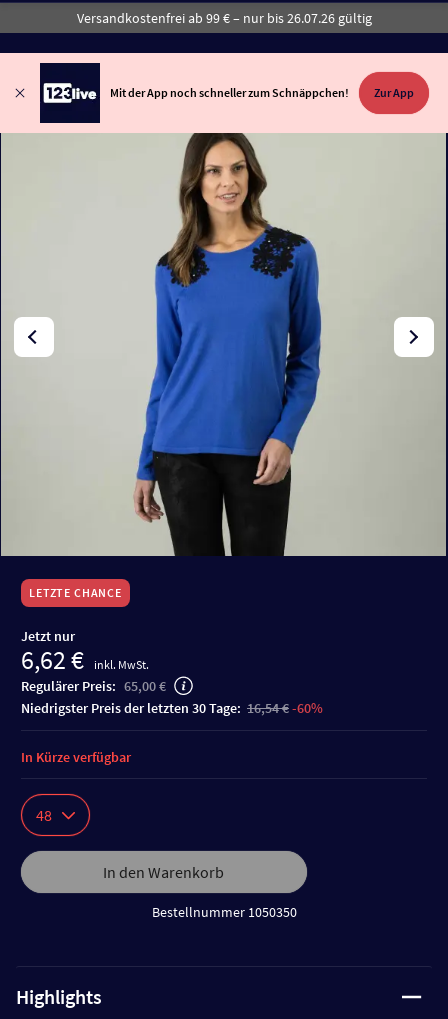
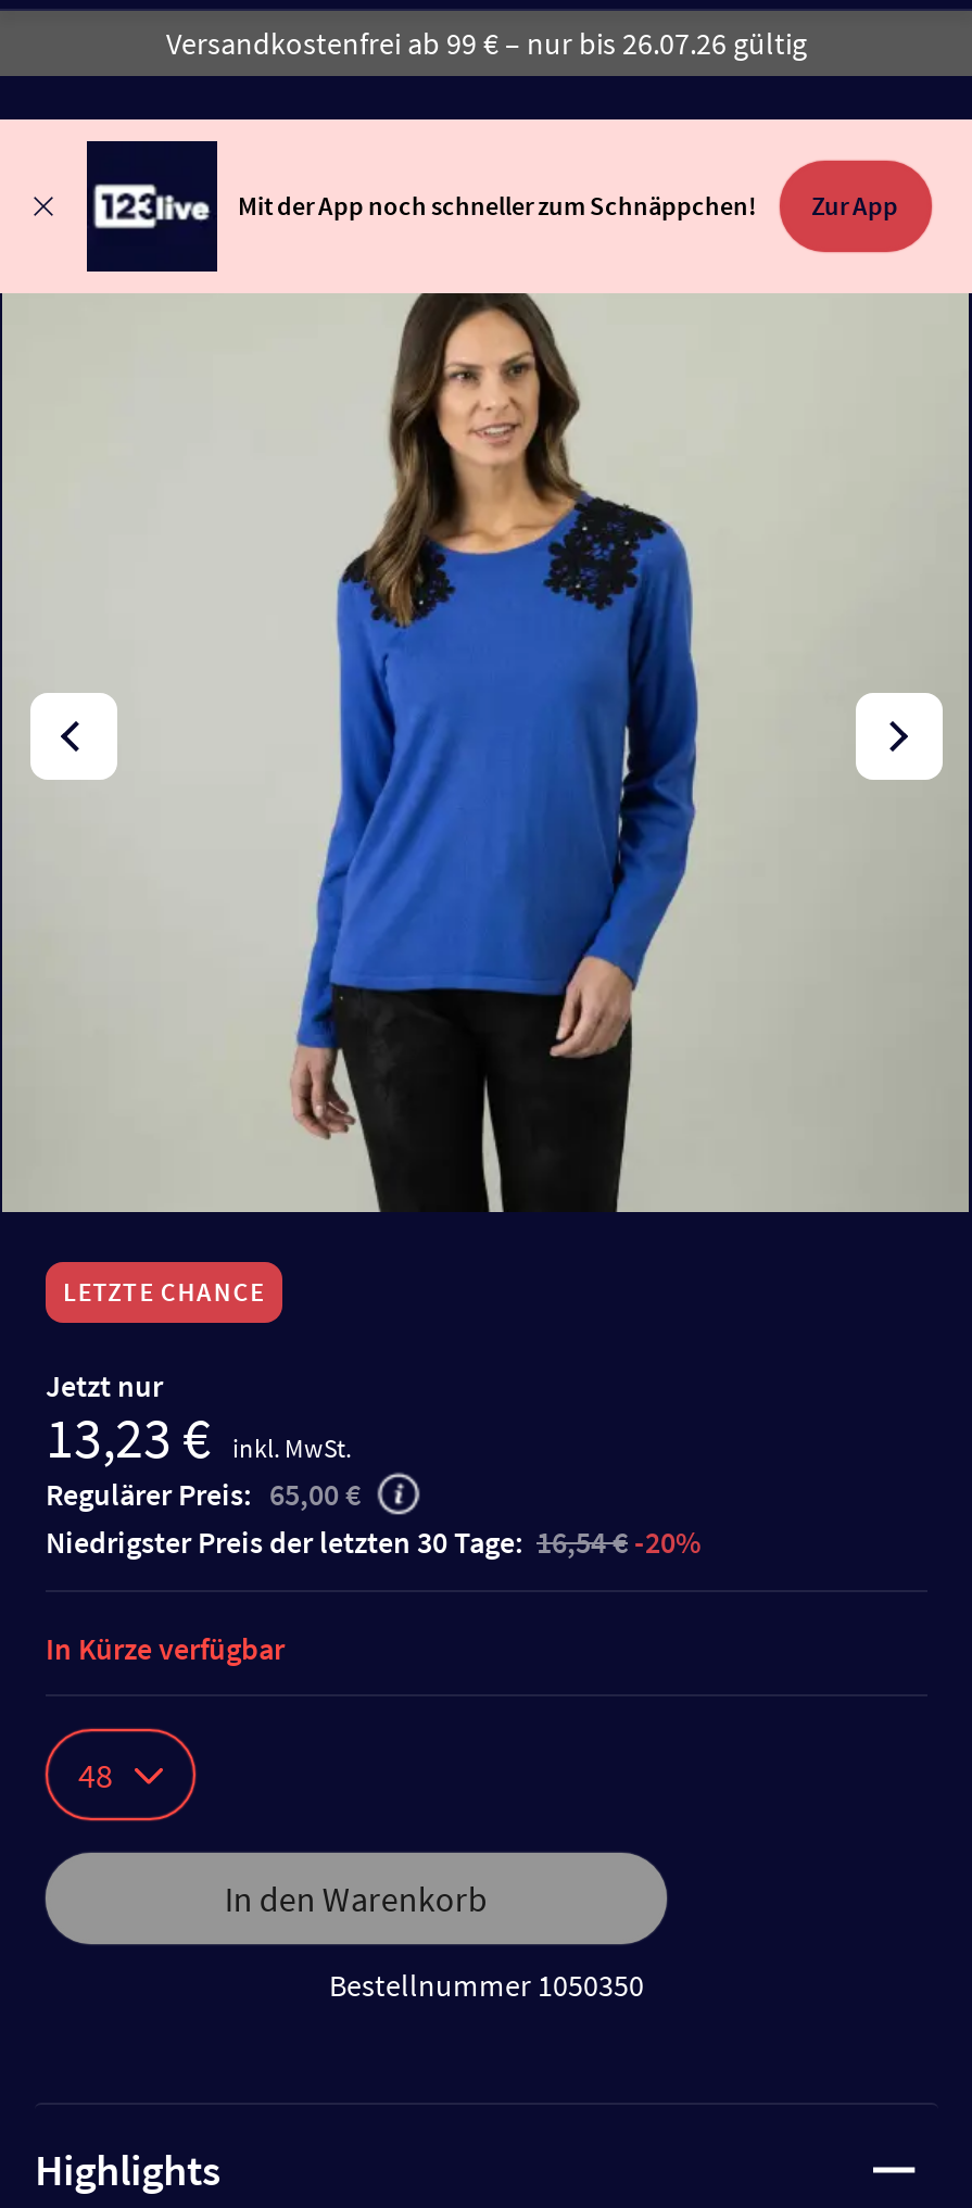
[21,643,149,676] 6,62 € inkl. MwSt. -> [46,1401,352,1473] 13,23 € inkl. MwSt.
[30,699,323,717] niedrigster Preis der letzten 30 Tage: 16,54 € -60% -> [65,1523,702,1562] niedrigster Preis der letzten 30 Tage: 16,54 € -20%

